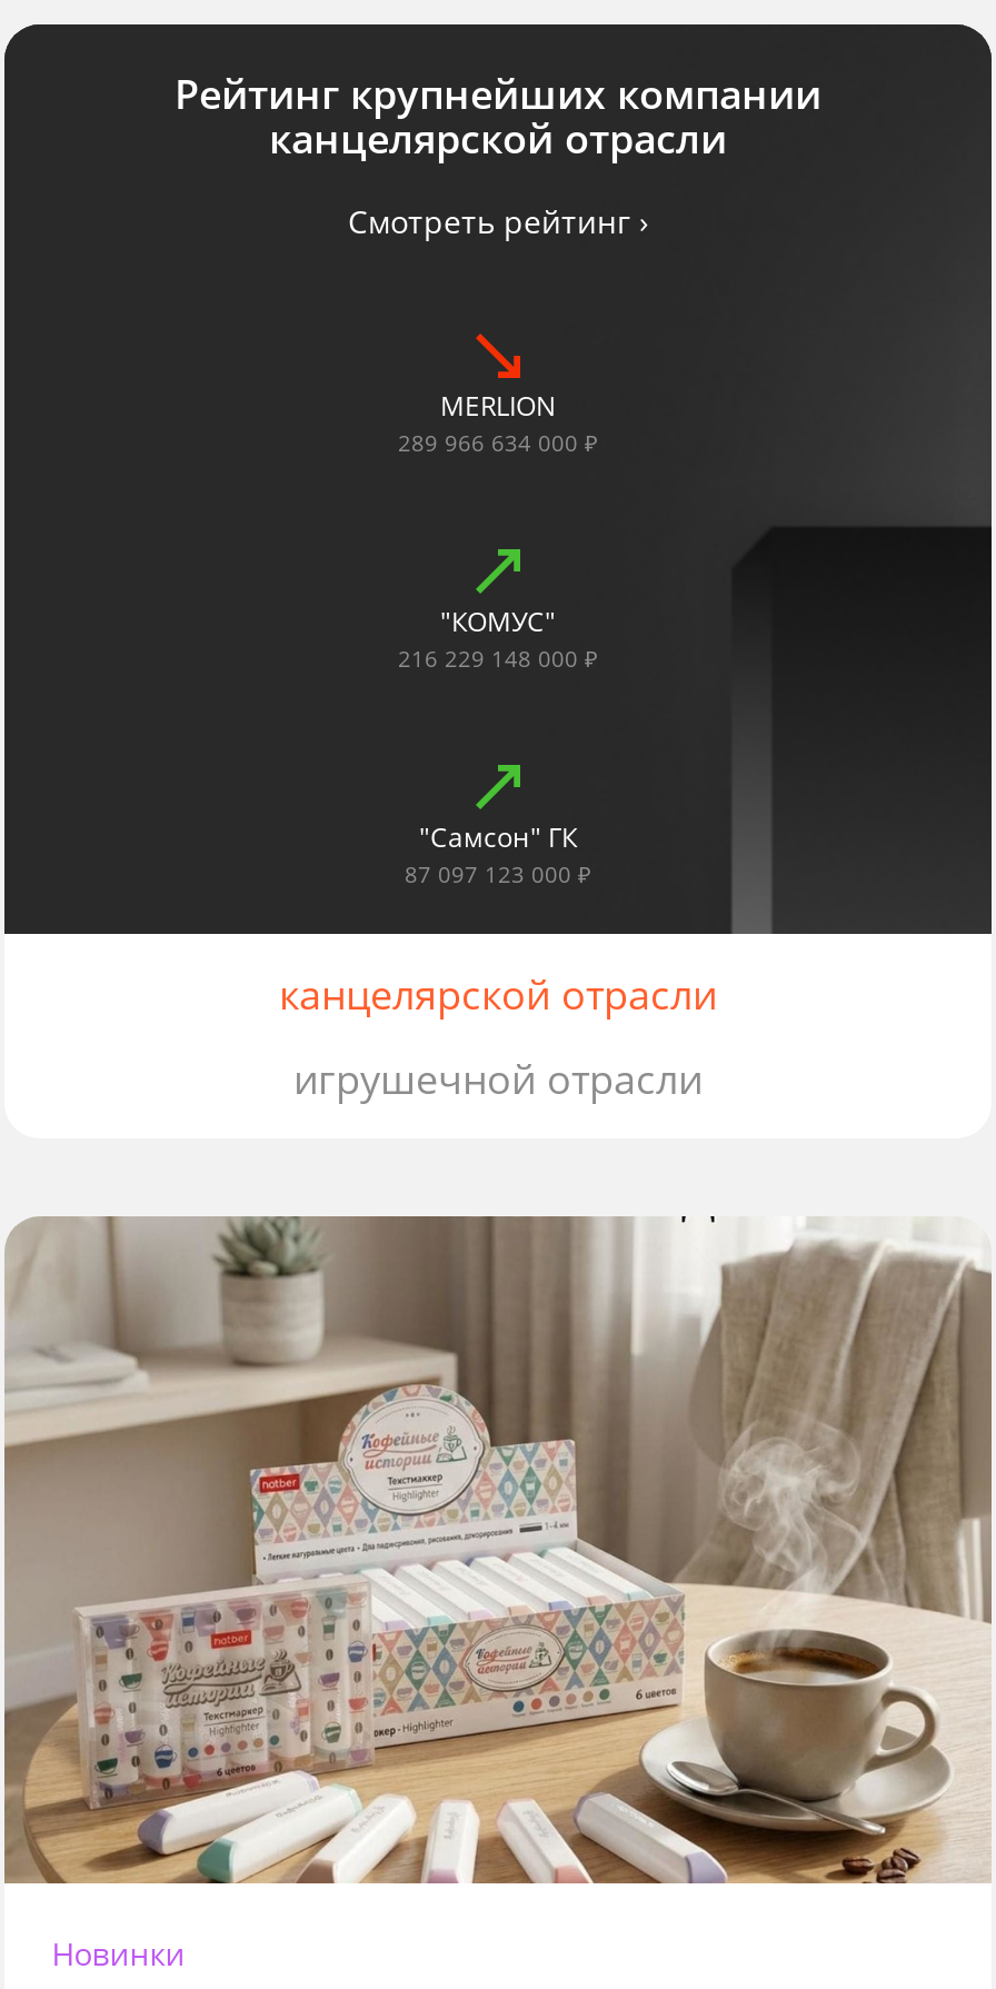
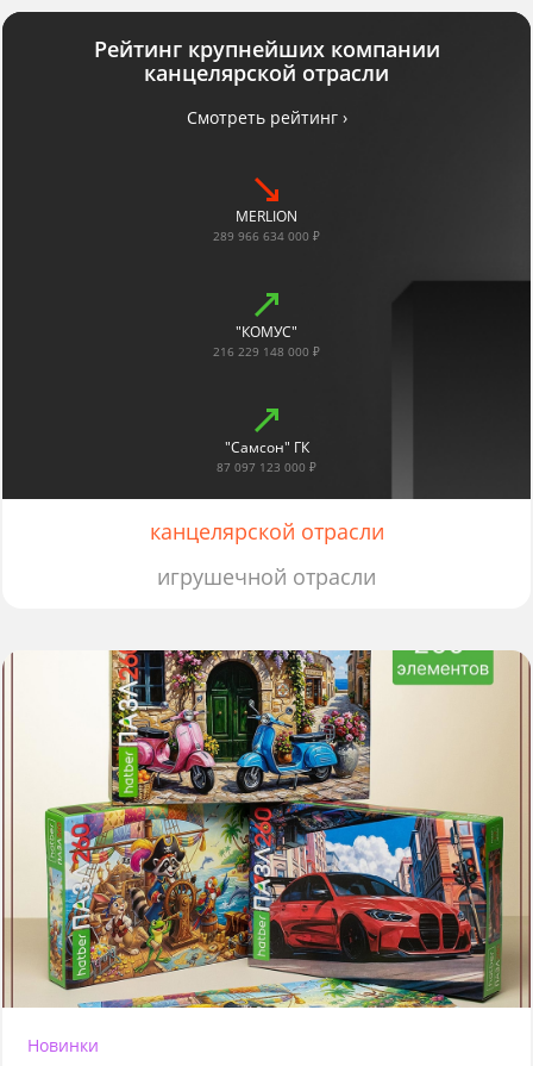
[7,1215,989,1884] [image] -> [4,649,529,1009] [image]

